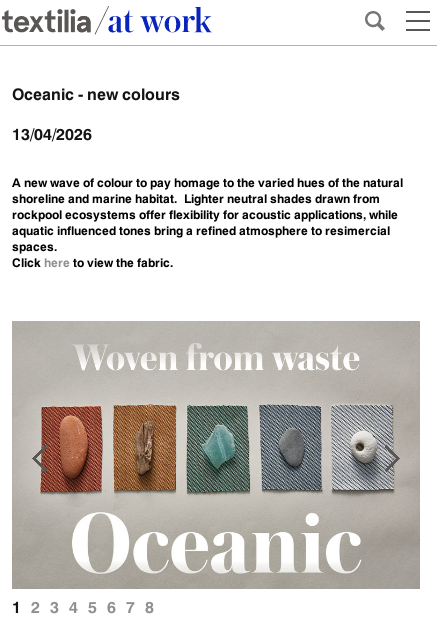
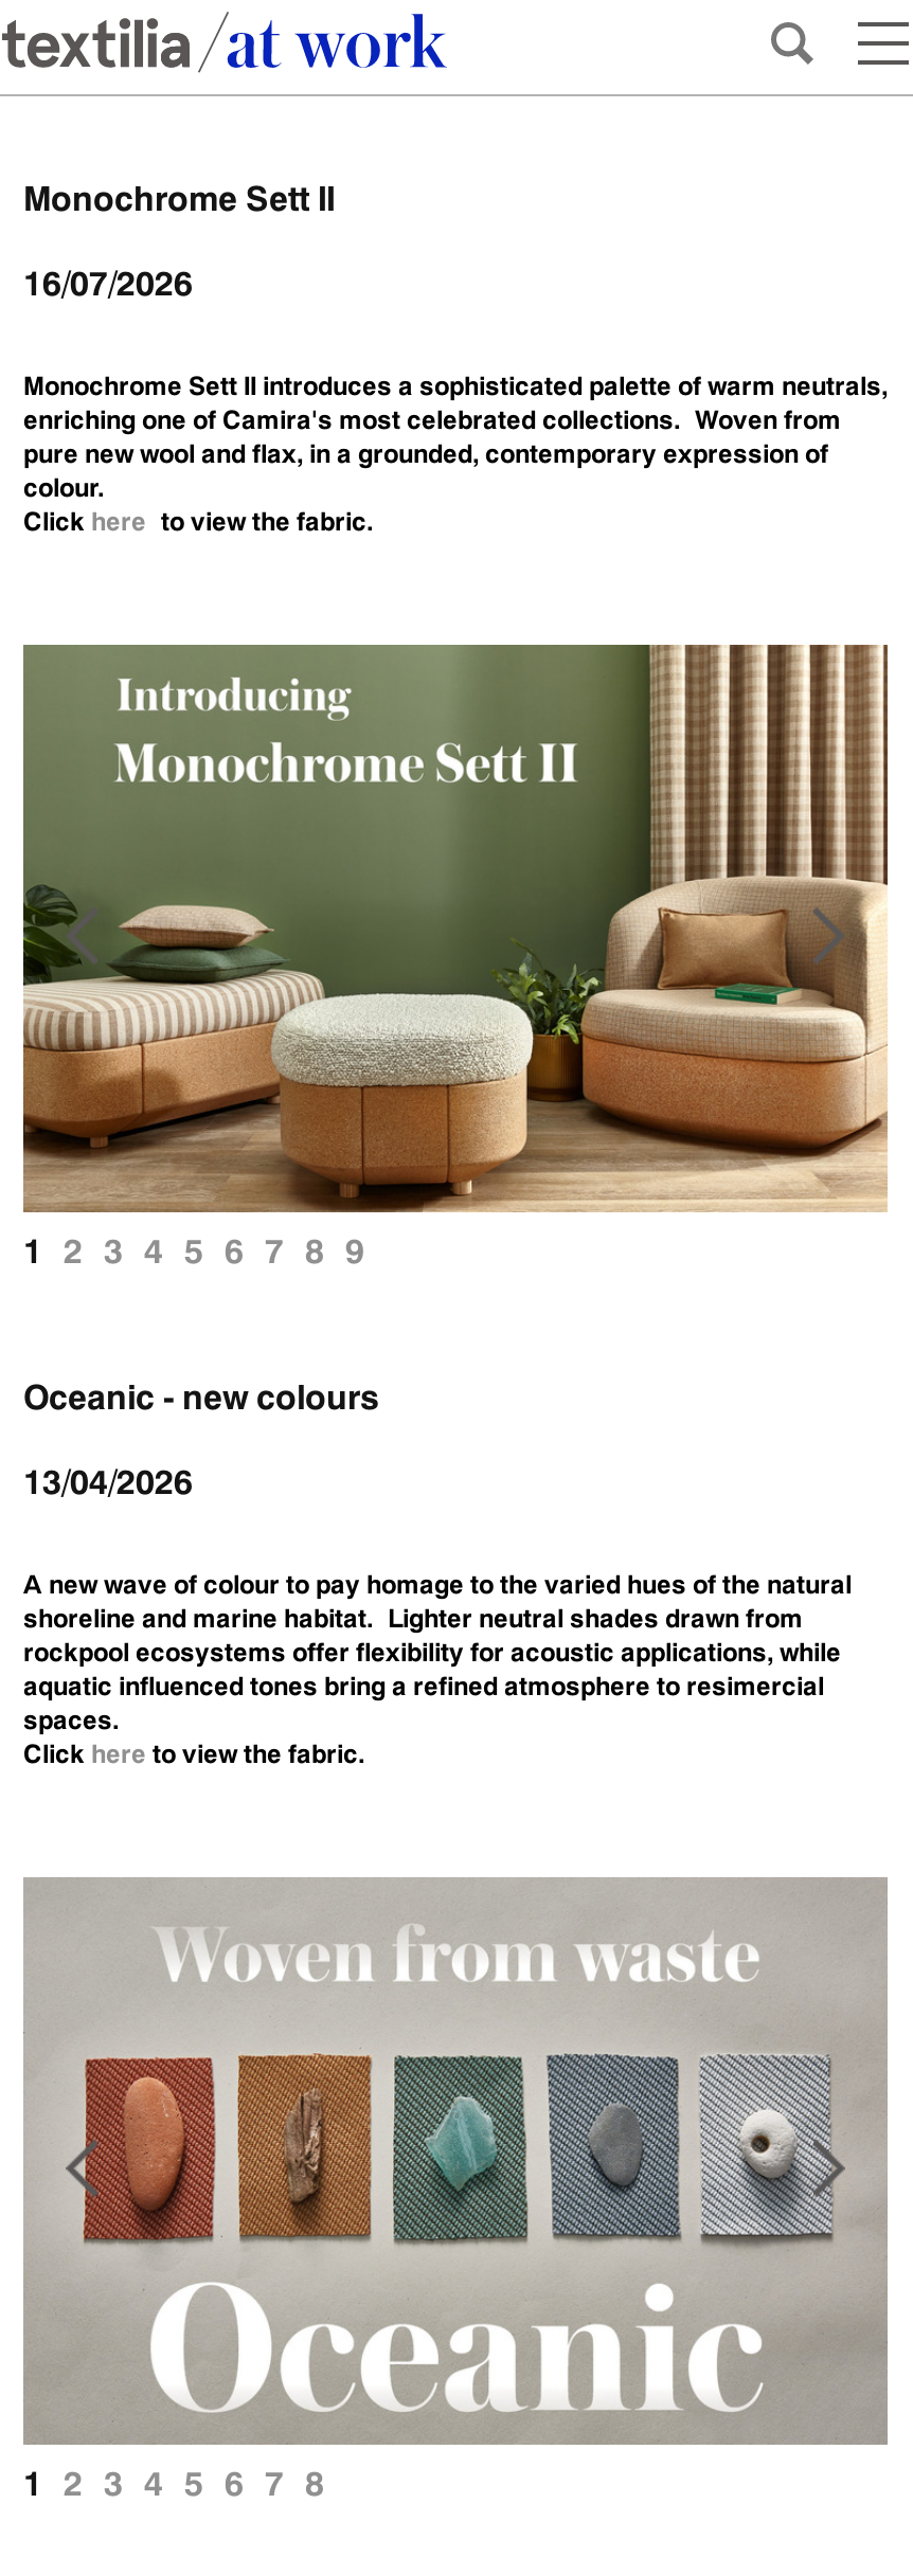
none -> [21,643,890,1272] [image] | 1 2 3 4 5 6 7 8 9
none -> [23,179,888,537] Monochrome Sett II | 16/07/2026 | Monochrome Sett II introduces a sophisticated palette of warm neutrals, | enriching one of Camira's most celebrated collections. Woven from | pure new wool and flax, in a grounded, contemporary expression of | colour. | Click here to view the fabric.

